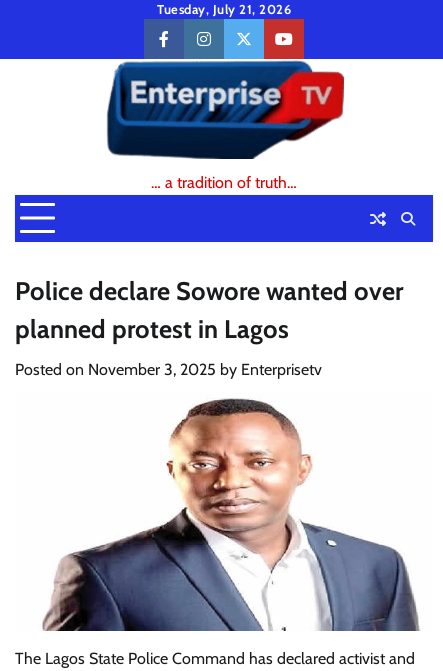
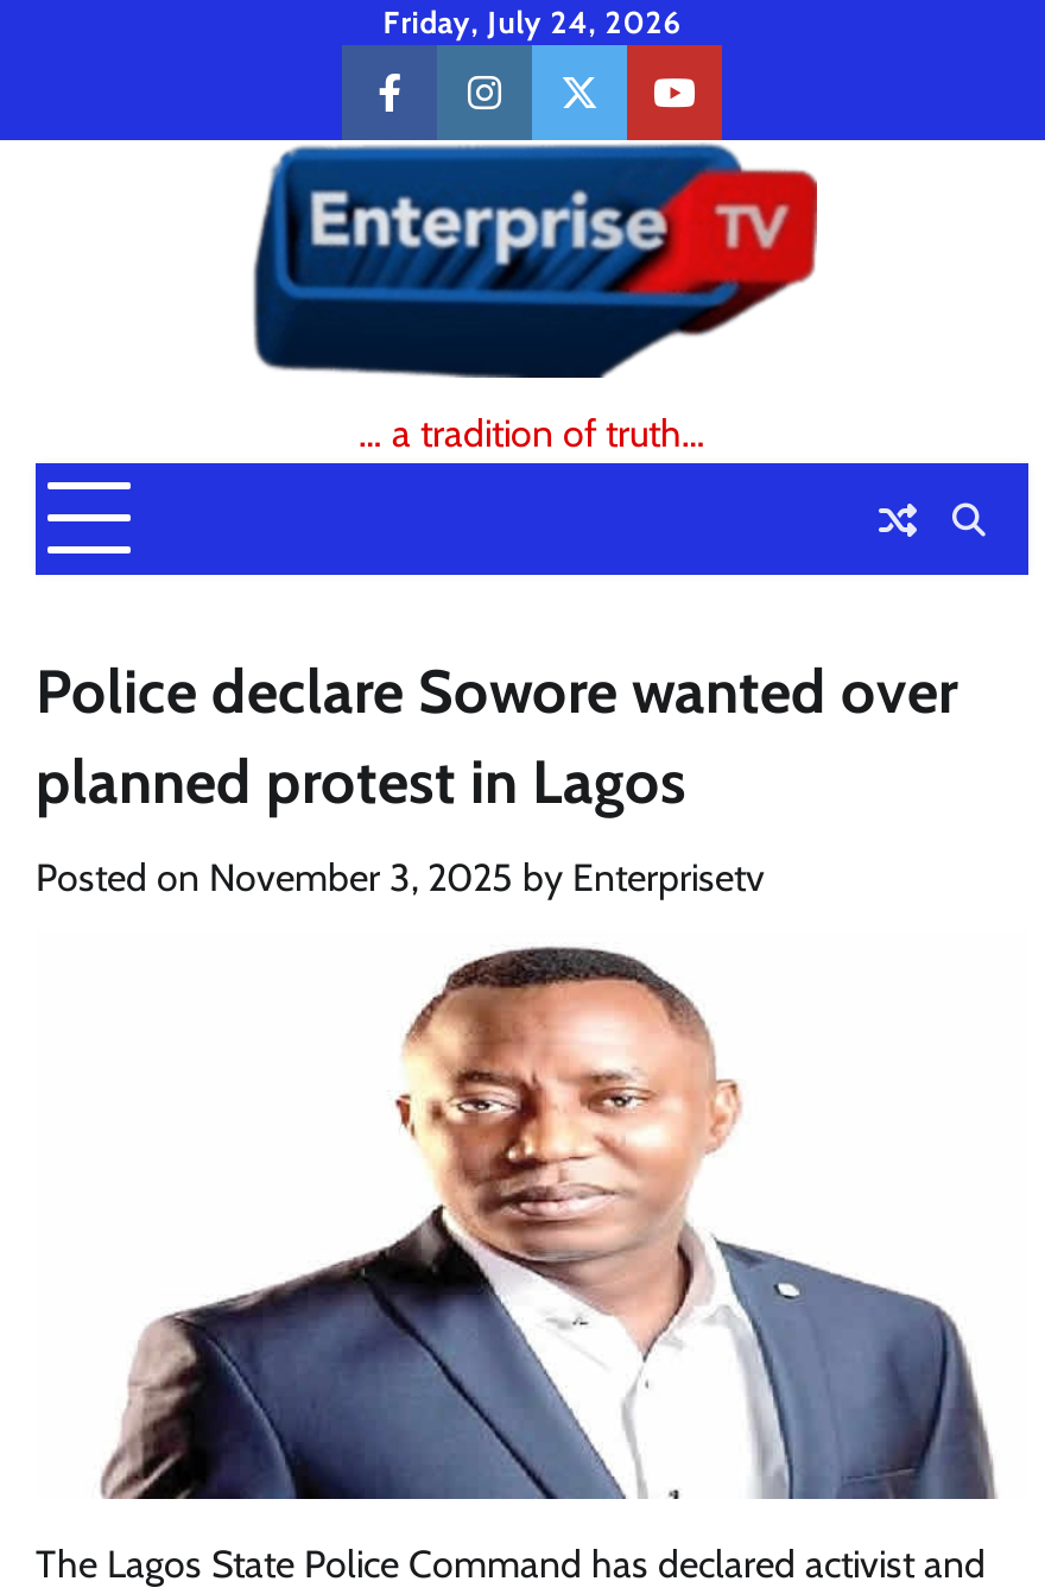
[157,2,291,17] Tuesday, July 21, 2026 -> [383,5,681,40] Friday, July 24, 2026

